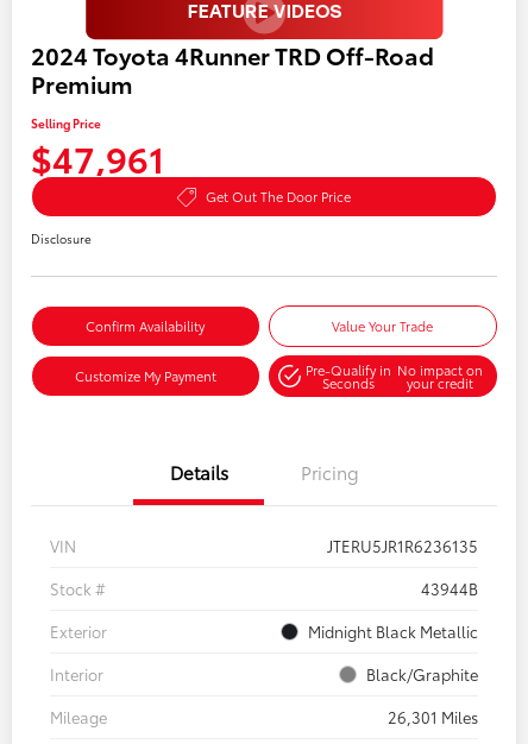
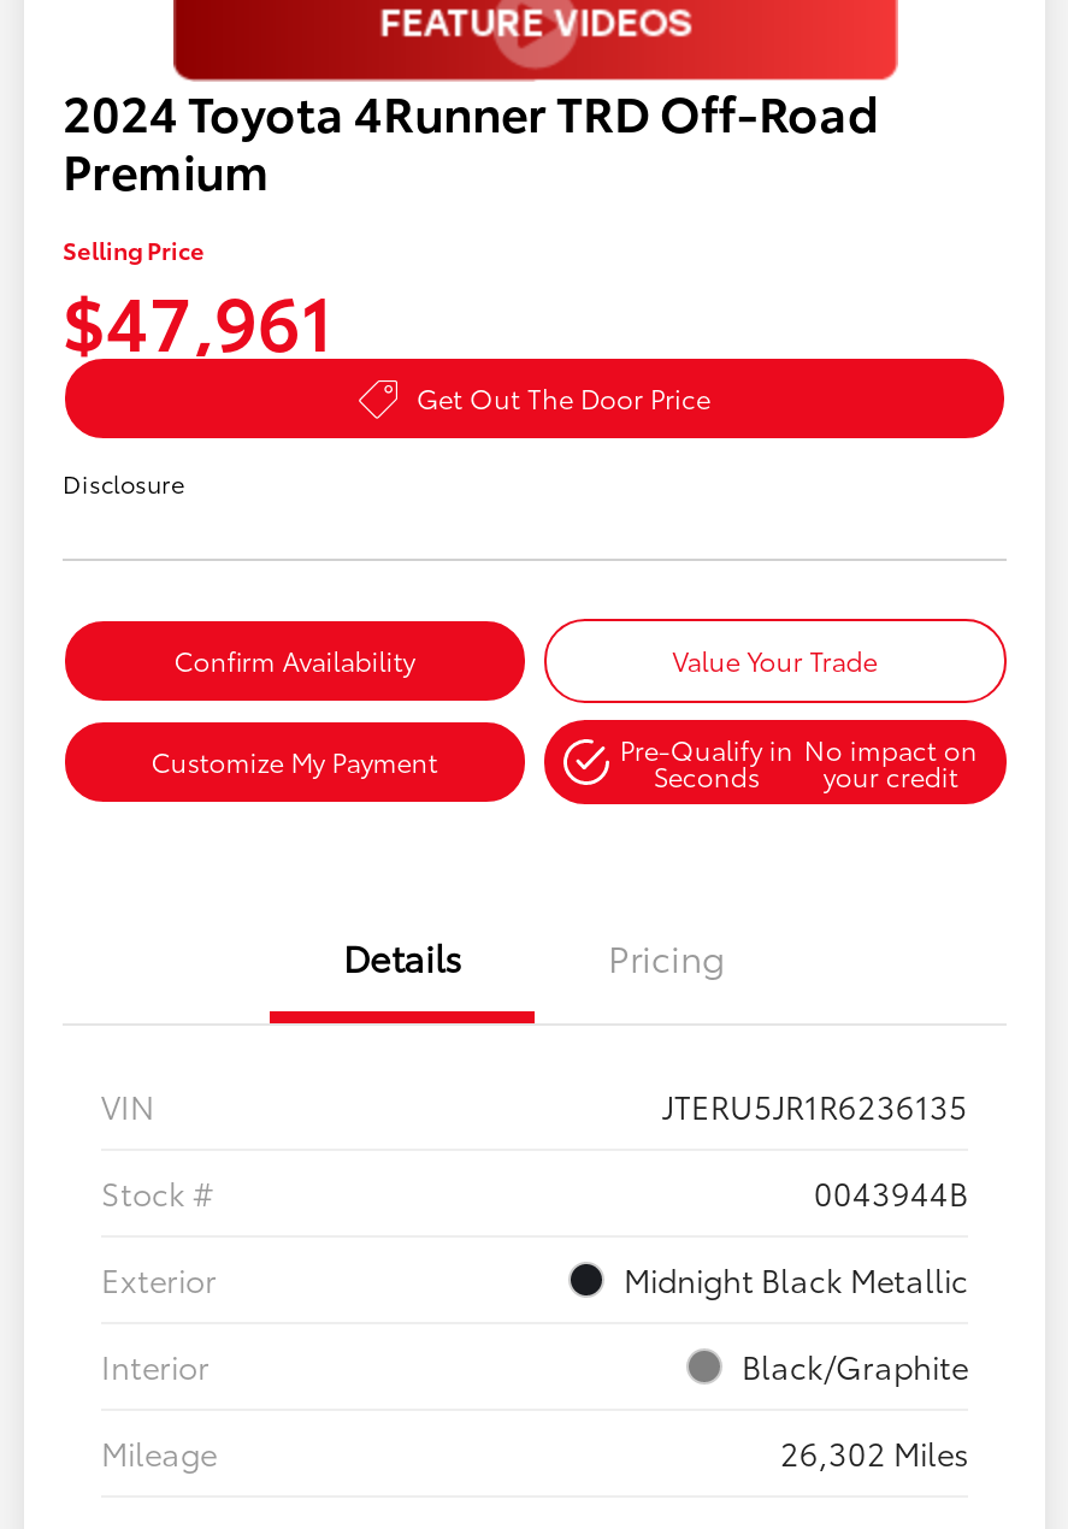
[421,578,478,599] 43944B -> [814,1171,968,1214] 0043944B
[388,706,478,728] 26,301 Miles -> [780,1431,968,1474] 26,302 Miles

